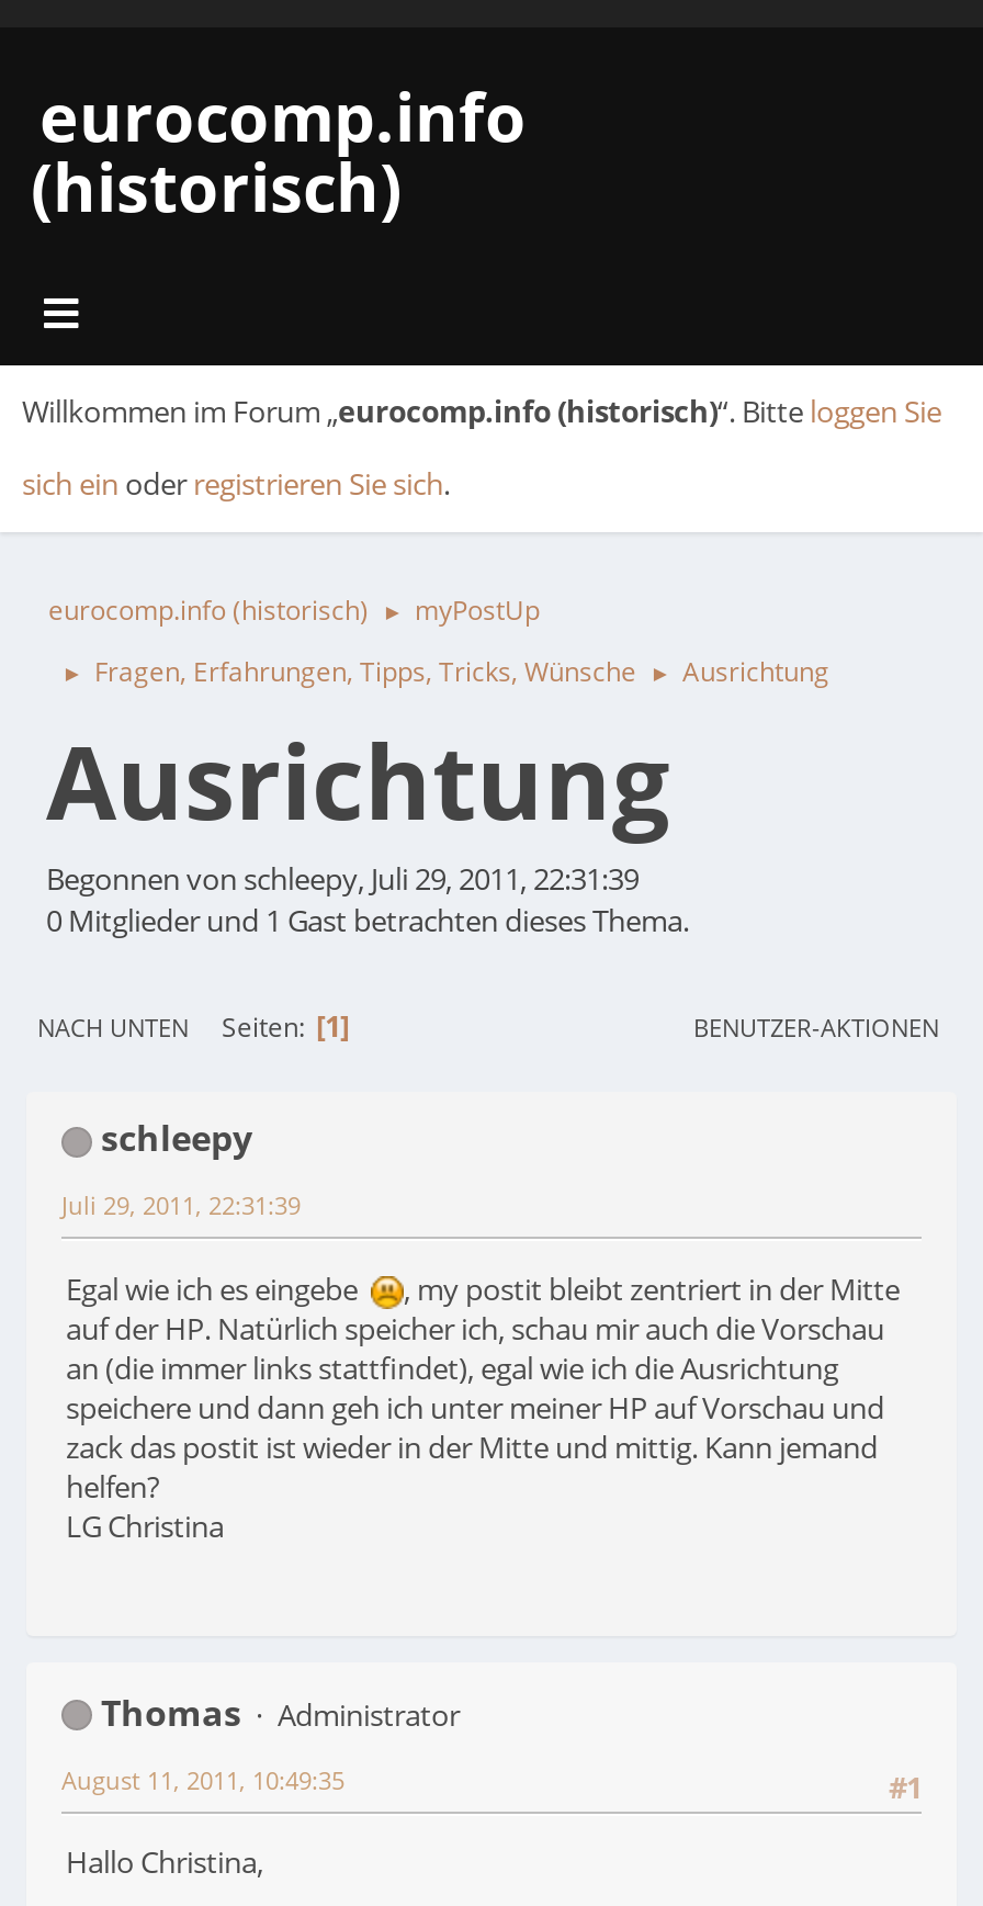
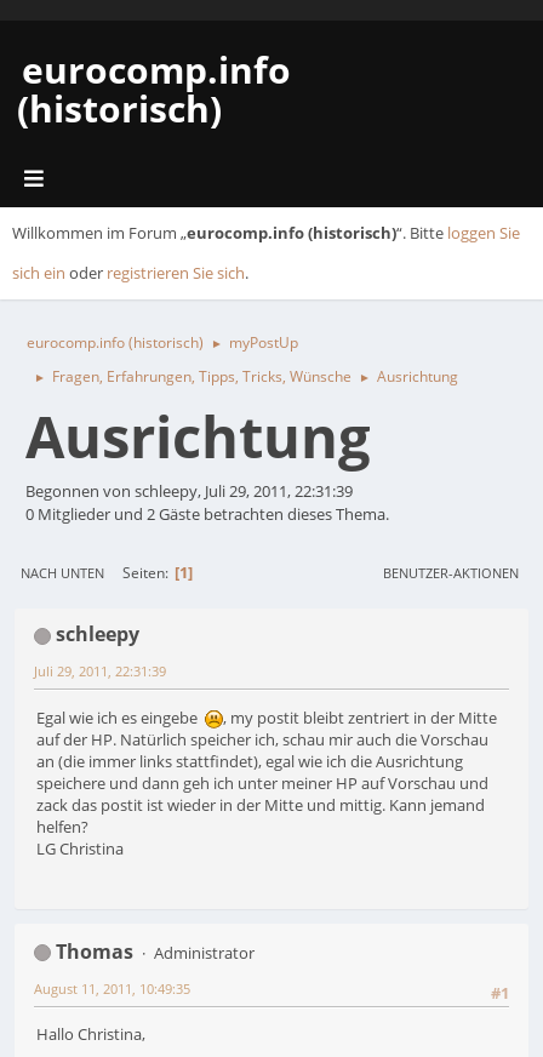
[46,900,689,940] 0 Mitglieder und 1 Gast betrachten dieses Thema. -> [25,503,389,524] 0 Mitglieder und 2 Gäste betrachten dieses Thema.

